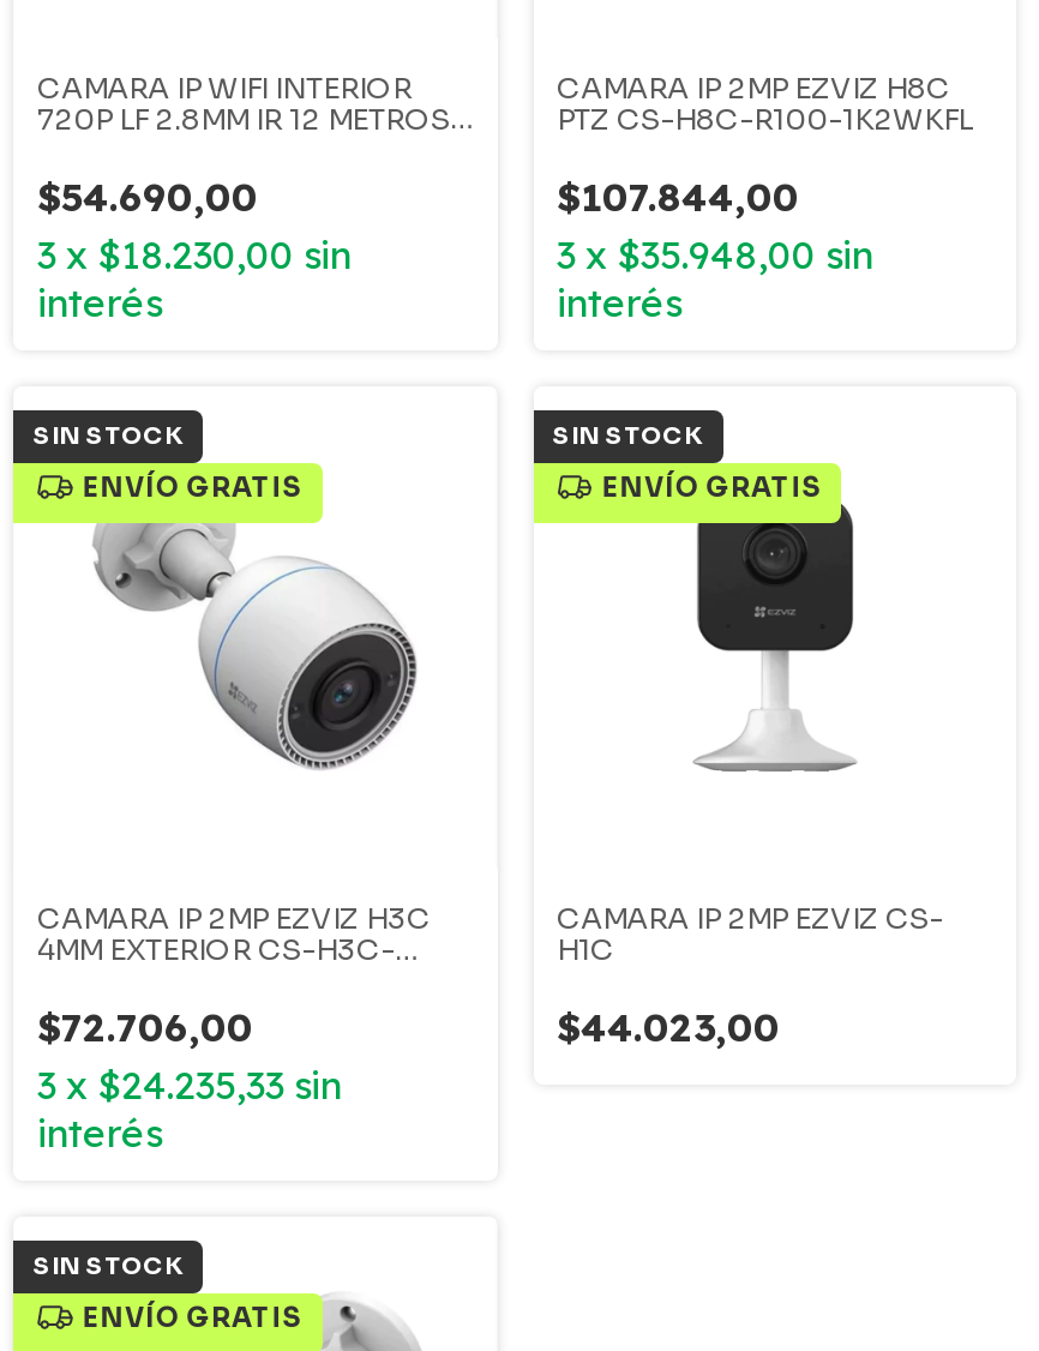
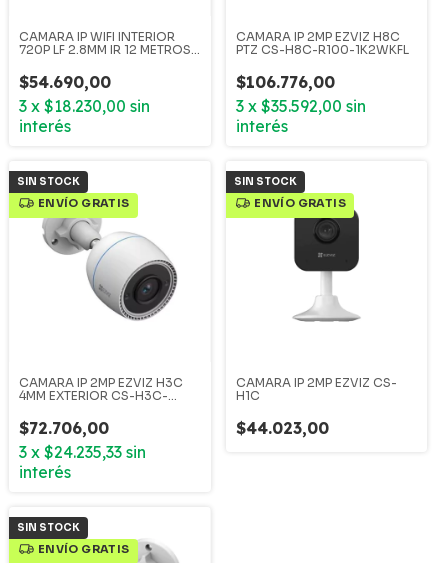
[557,172,799,220] $107.844,00 -> [235,71,334,91] $106.776,00
[557,229,873,277] 3 x $35.948,00 sin -> [235,95,365,115] 3 x $35.592,00 sin

